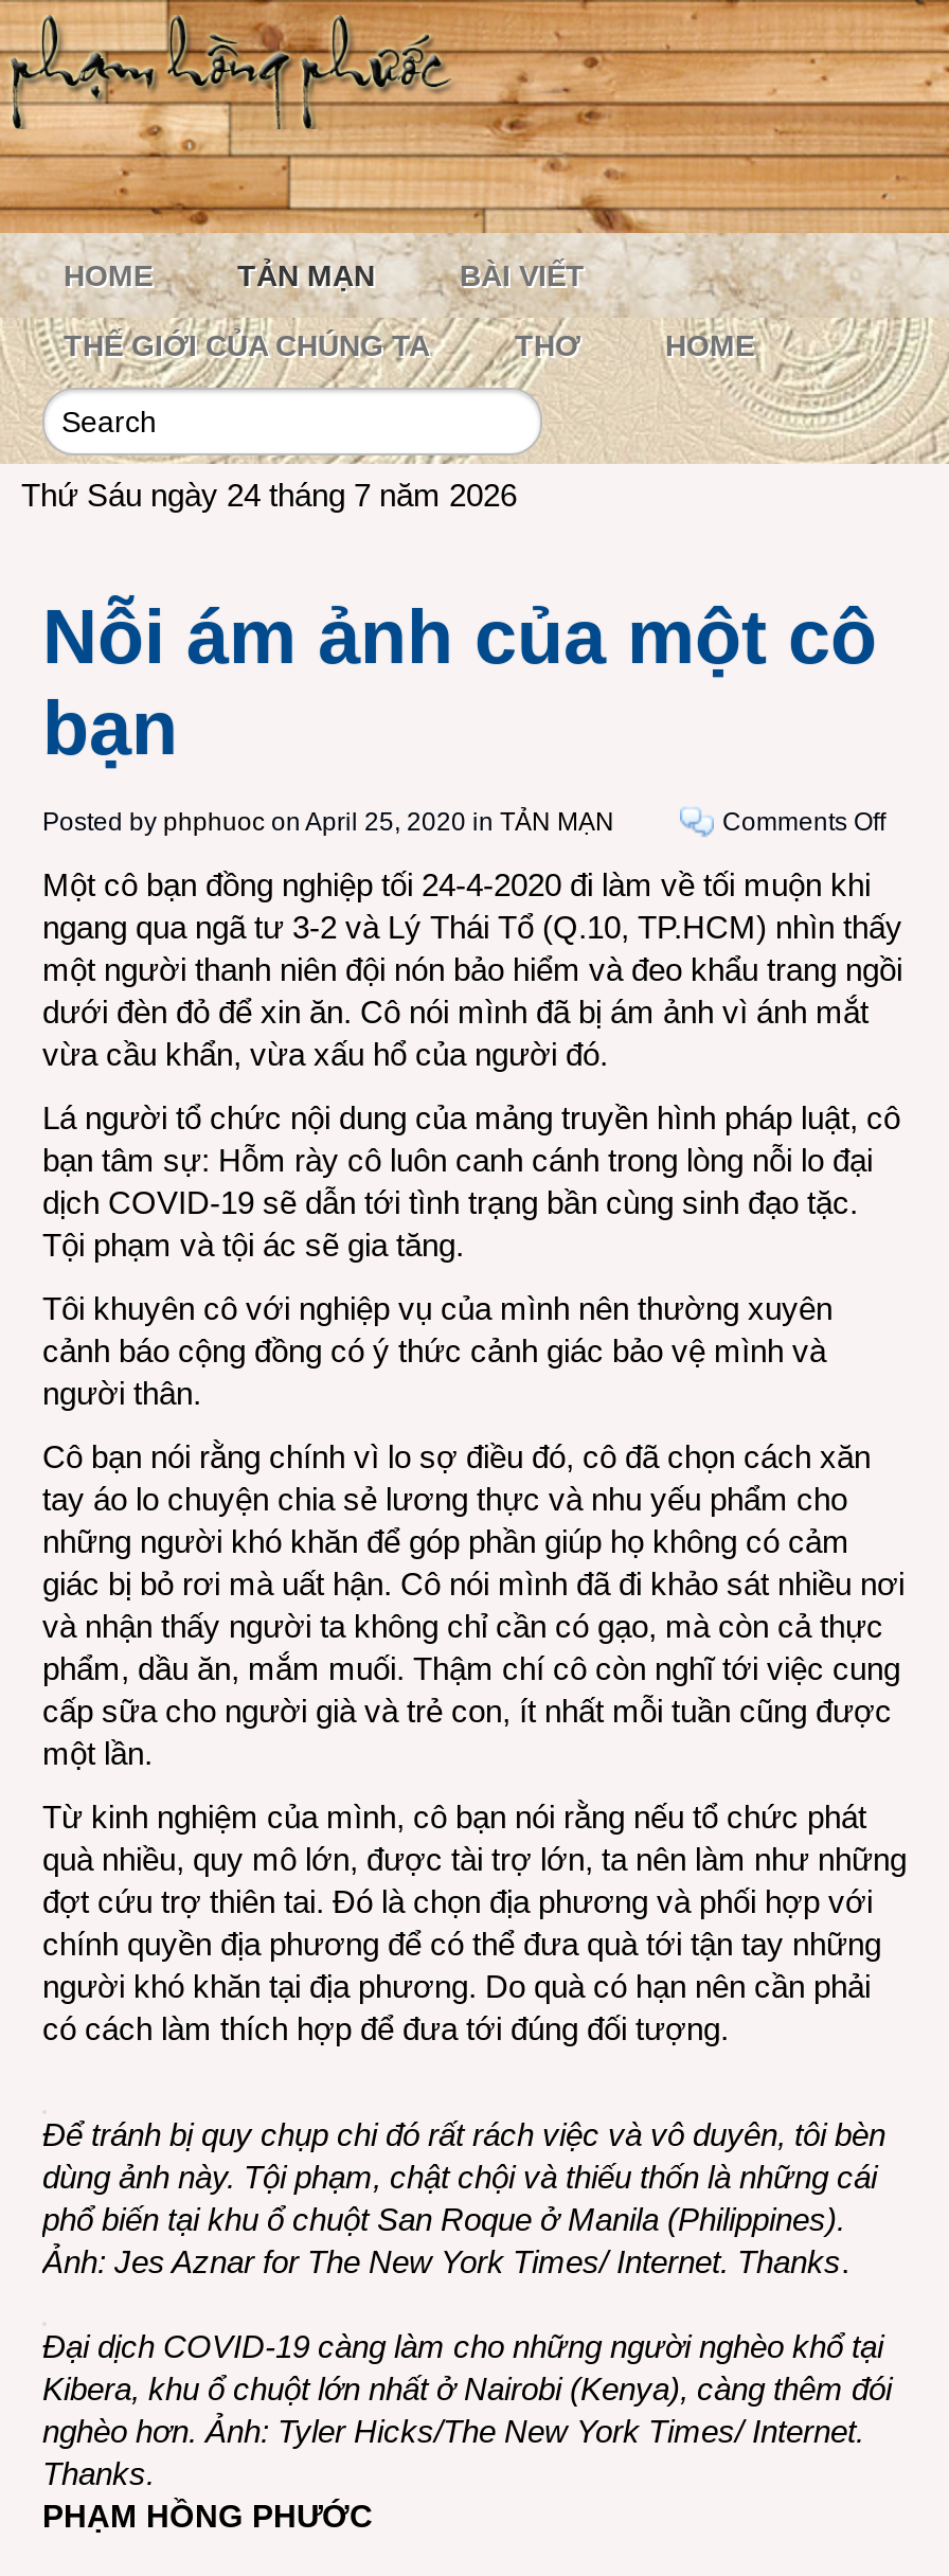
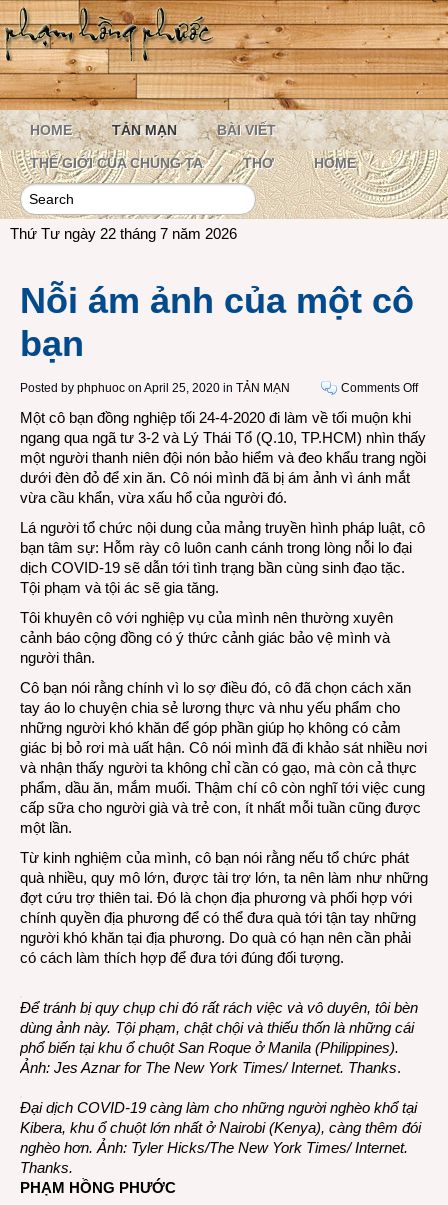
[21,477,517,513] Thứ Sáu ngày 24 tháng 7 năm 2026 -> [10,225,237,242] Thứ Tư ngày 22 tháng 7 năm 2026

